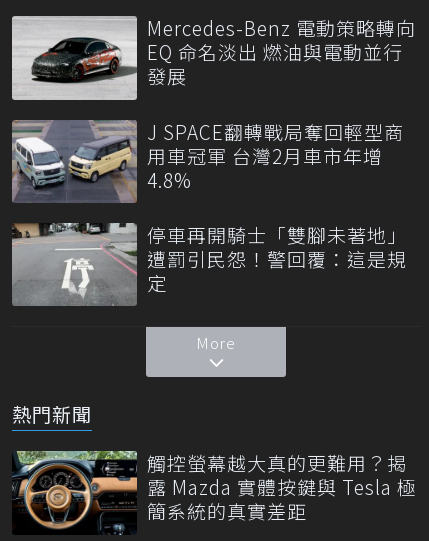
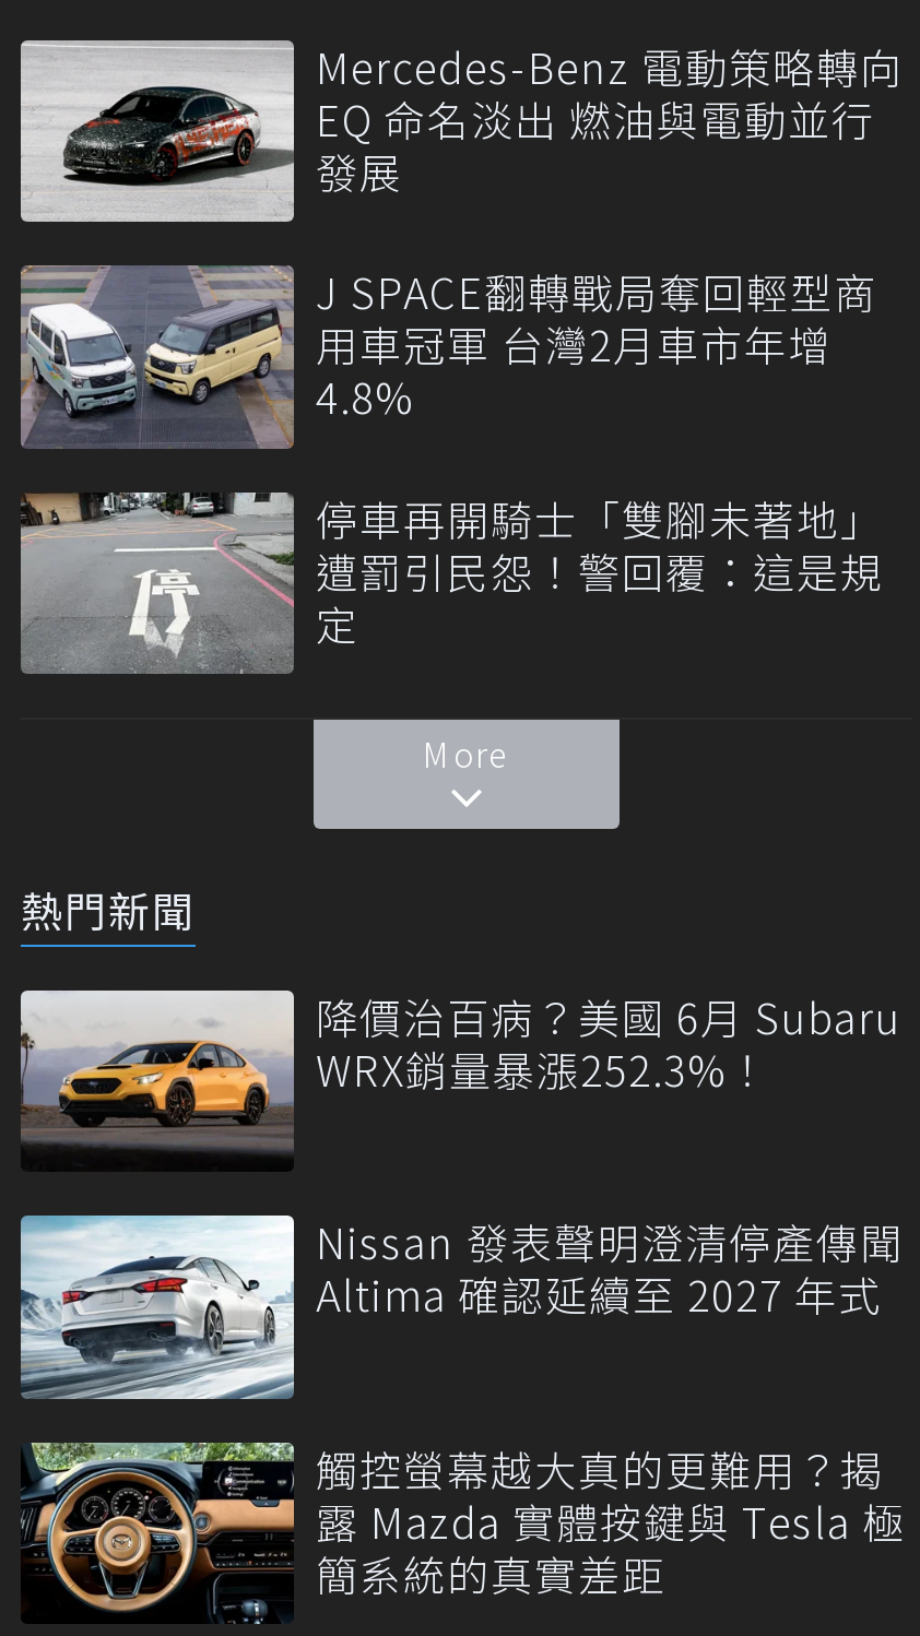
none -> [19,1212,296,1402] [image]
none -> [21,986,904,1323] [image] | 降價治百病？美國 6月 Subaru | WRX銷量暴漲252.3%！ | Nissan 發表聲明澄清停產傳聞 | Altima 確認延續至 2027 年式

